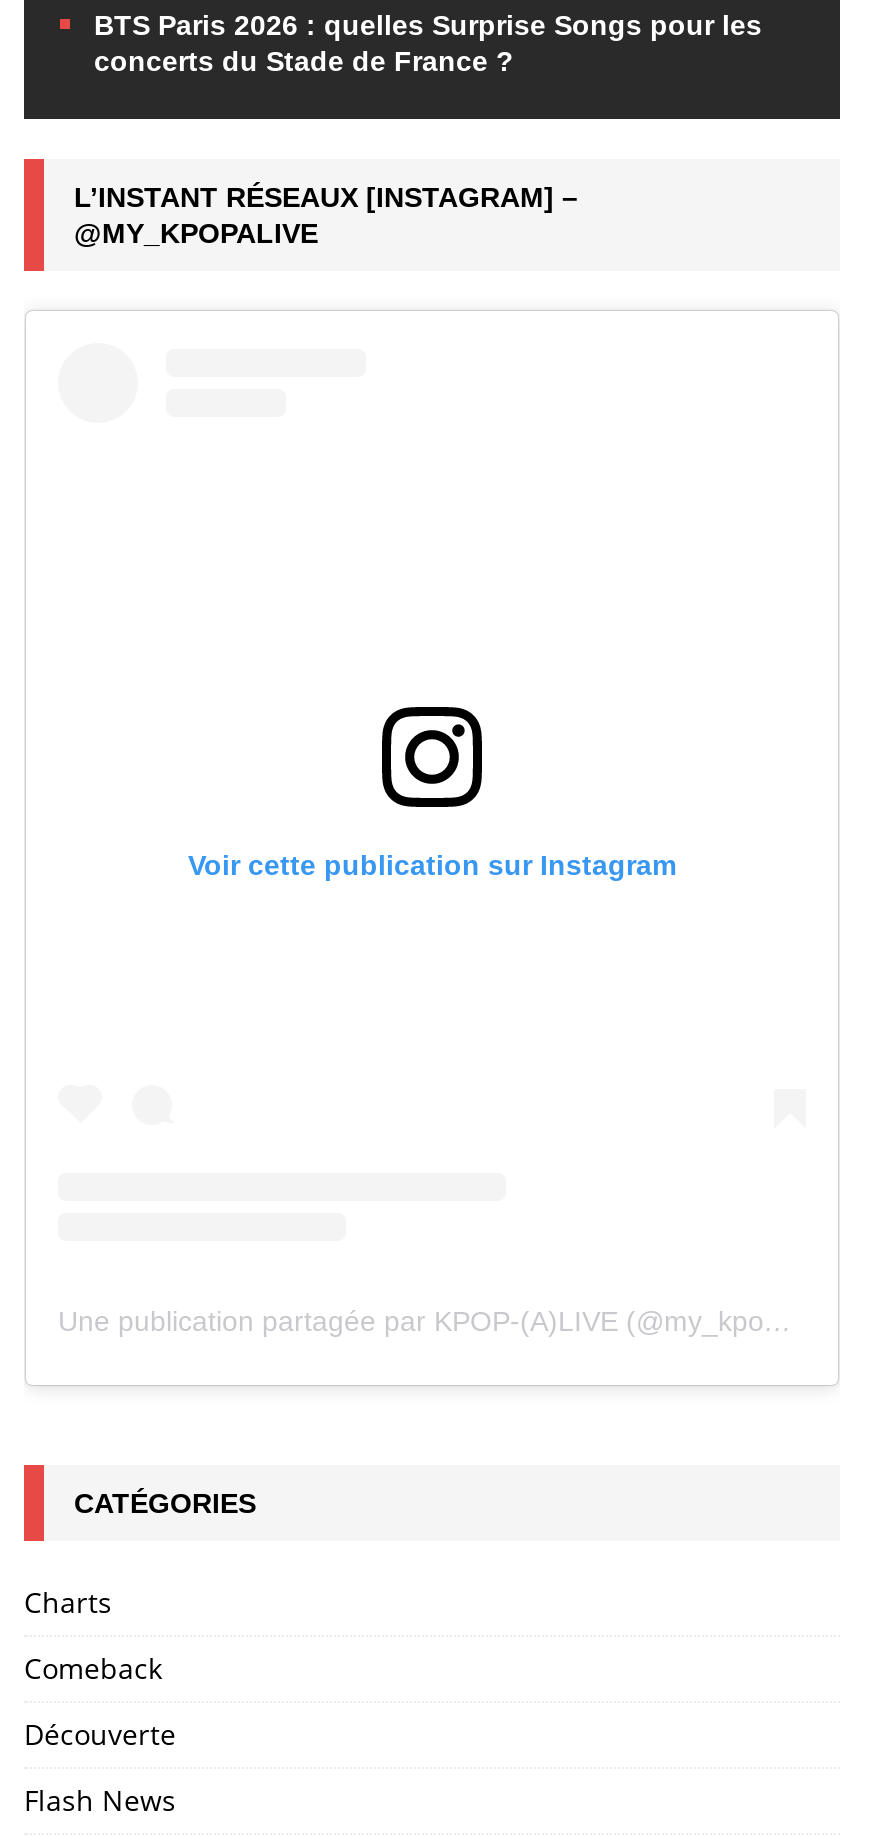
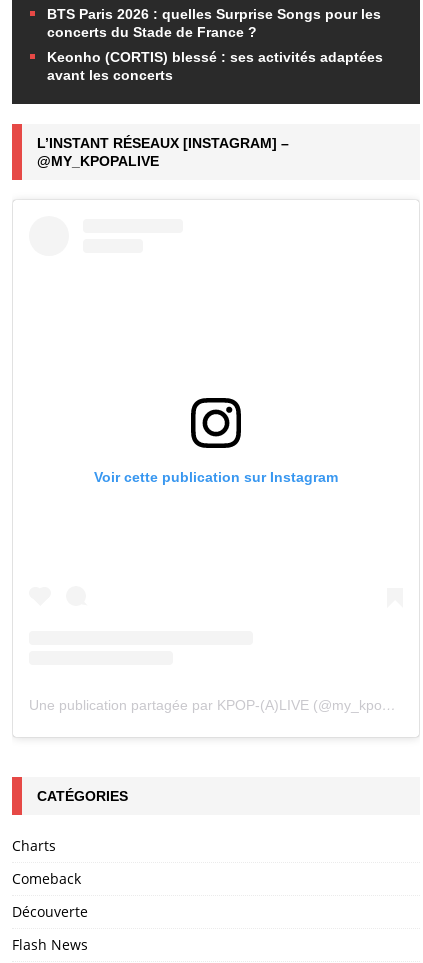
none -> [47,49,383,83] Keonho (CORTIS) blessé : ses activités adaptées | avant les concerts

